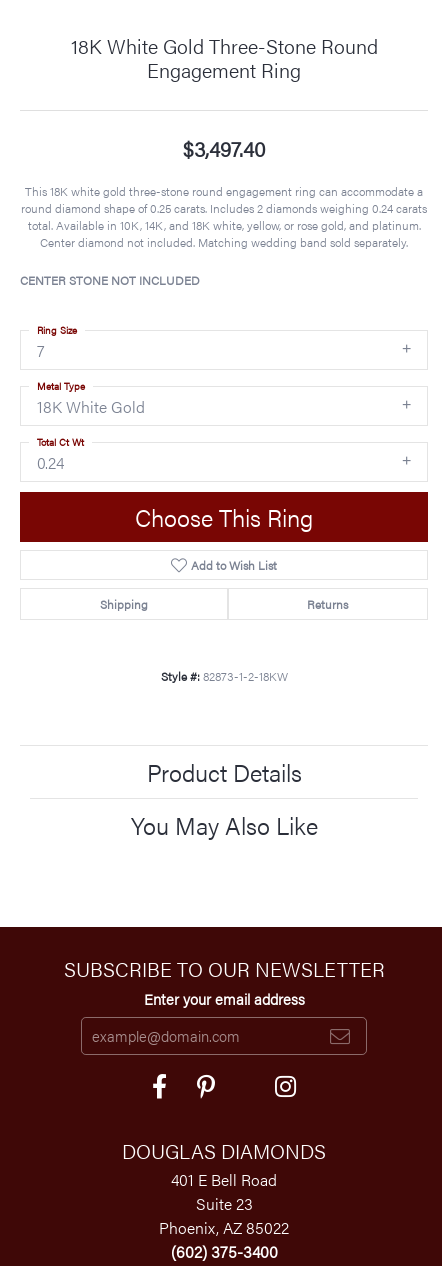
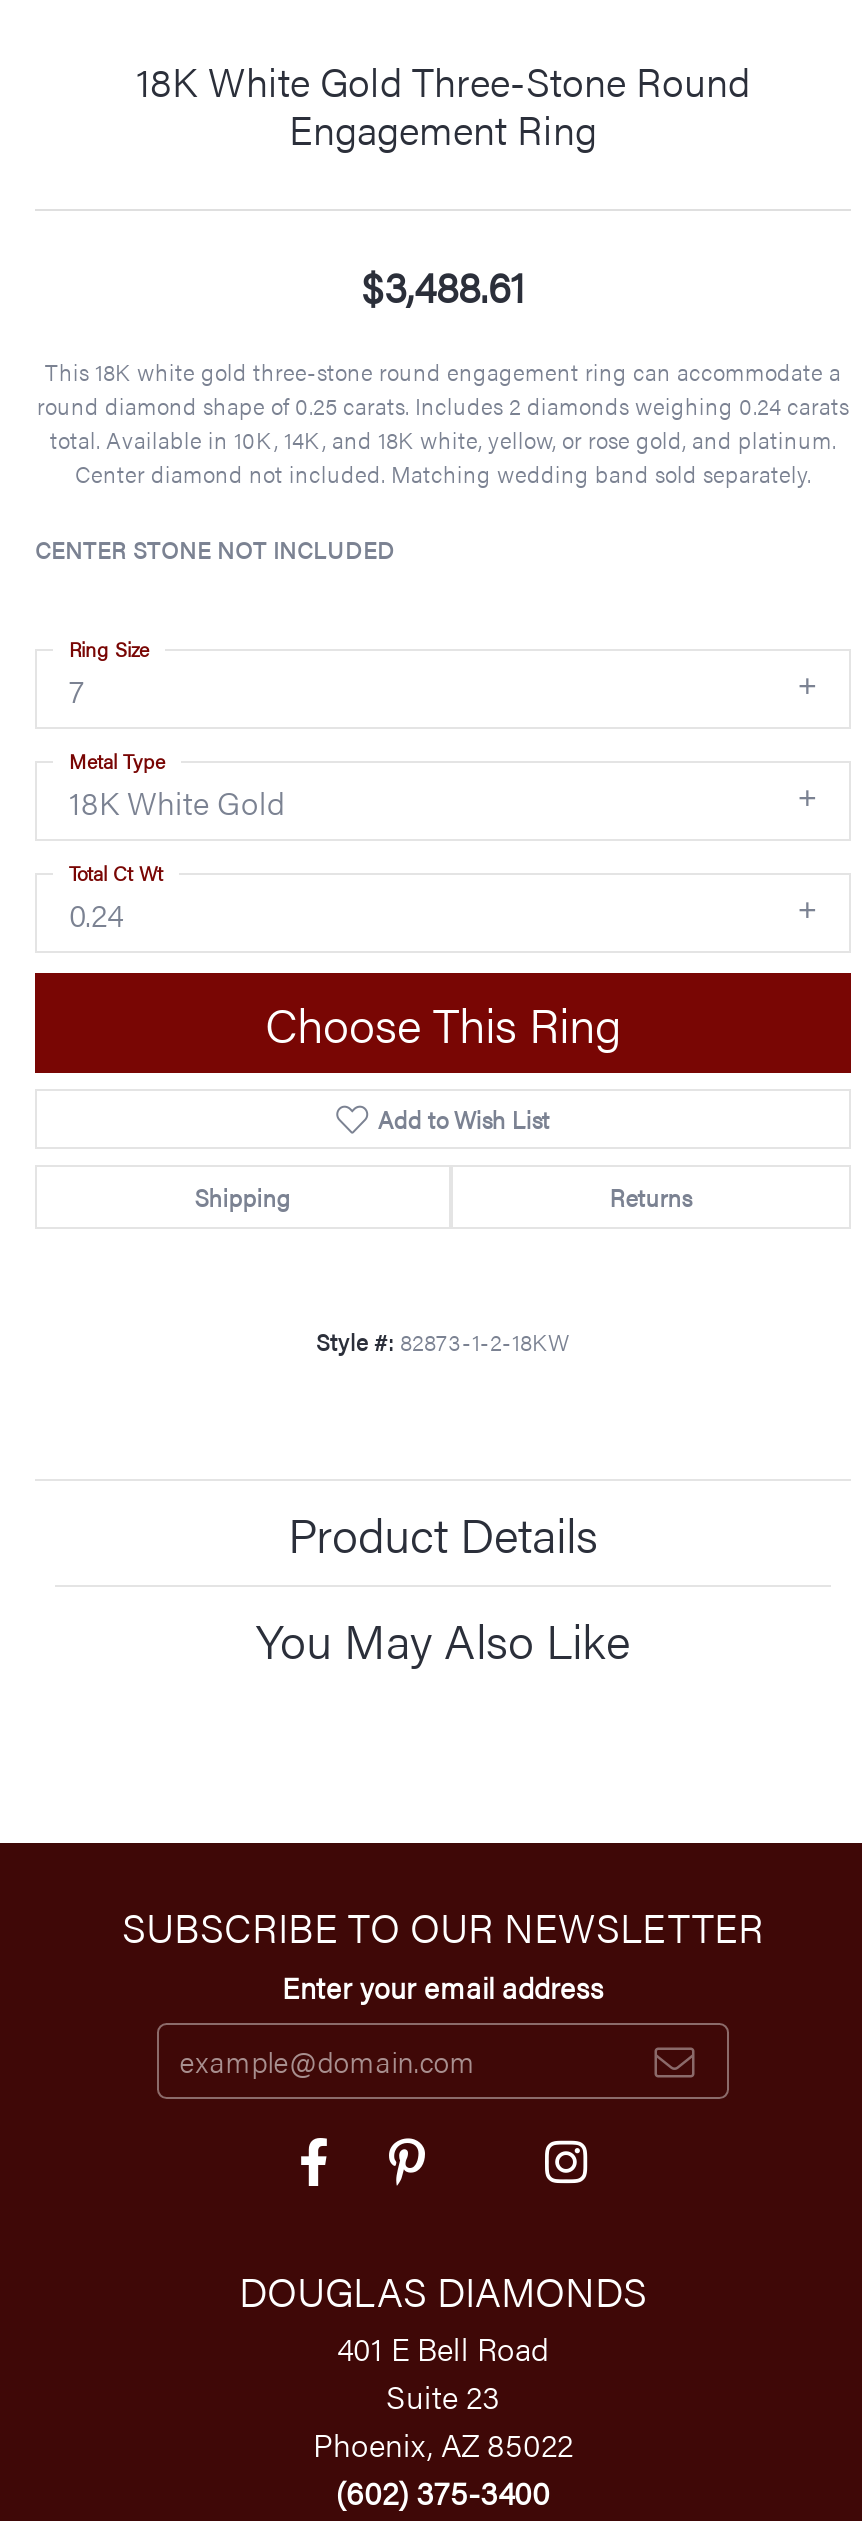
[182,134,265,163] $3,497.40 -> [362,256,524,314] $3,488.61

